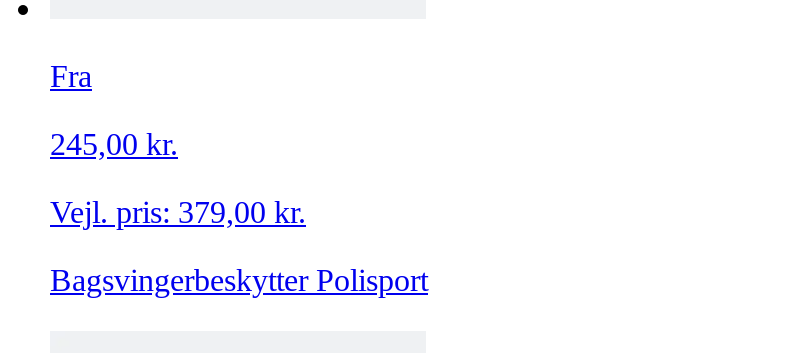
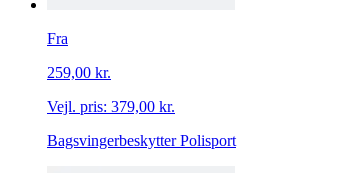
[50,128,178,162] 245,00 kr. -> [47,64,111,81] 259,00 kr.

